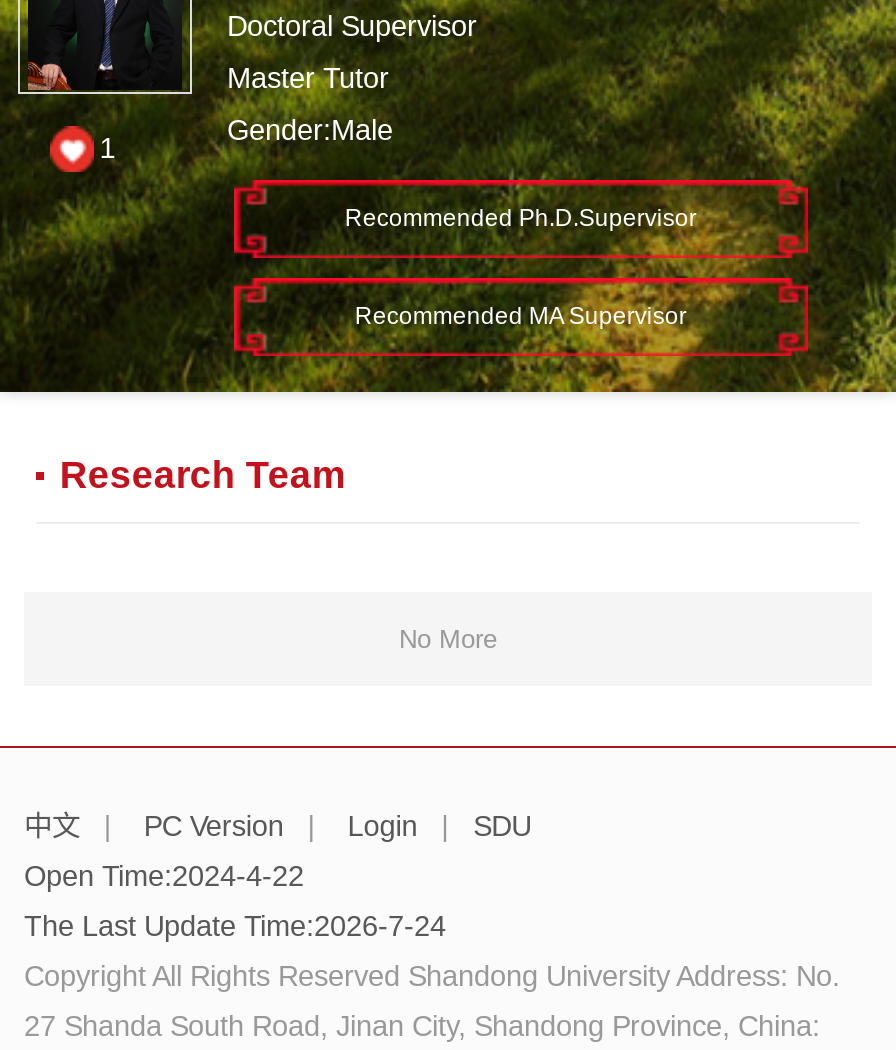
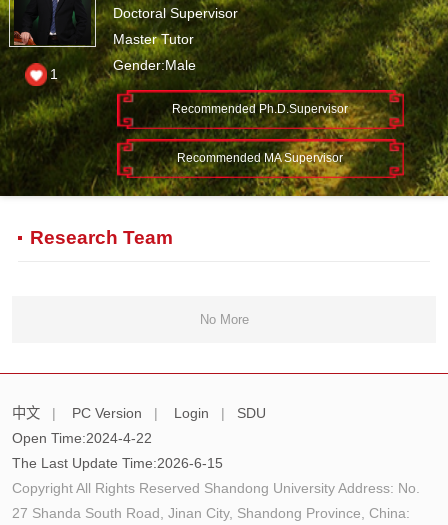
[24,909,446,941] The Last Update Time:2026-7-24 -> [12,455,223,471] The Last Update Time:2026-6-15

